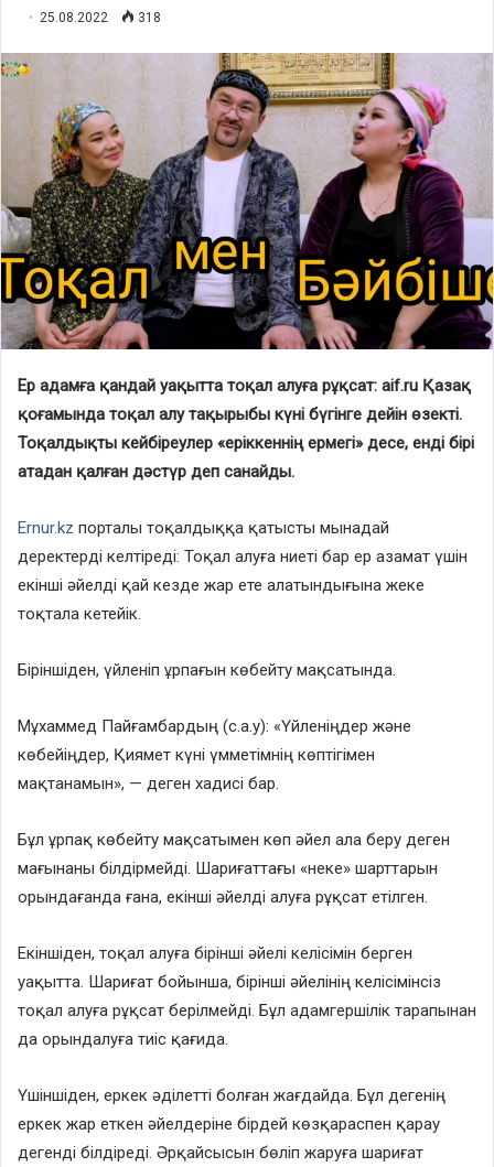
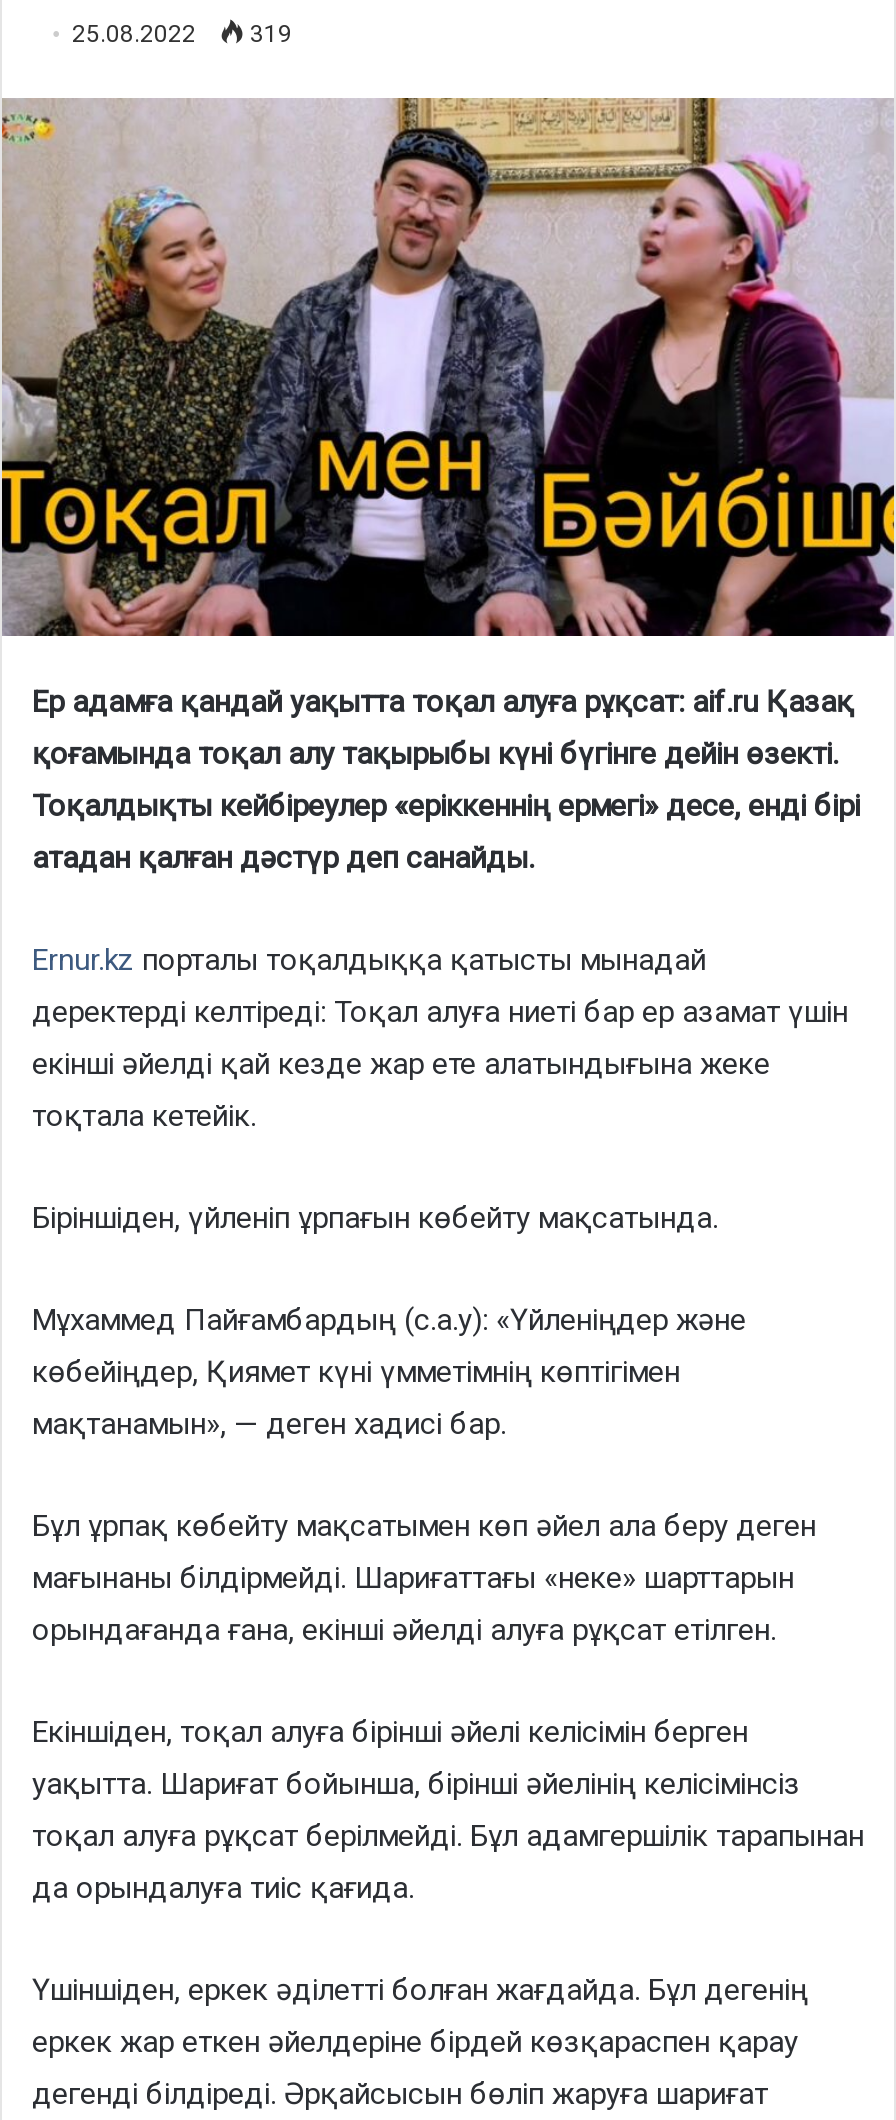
[40,10,161,25] 25.08.2022 318 -> [72,20,292,48] 25.08.2022 319

